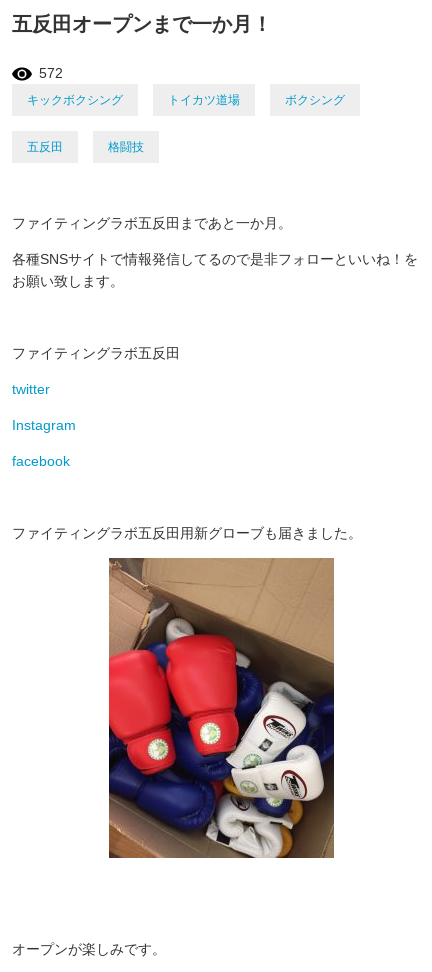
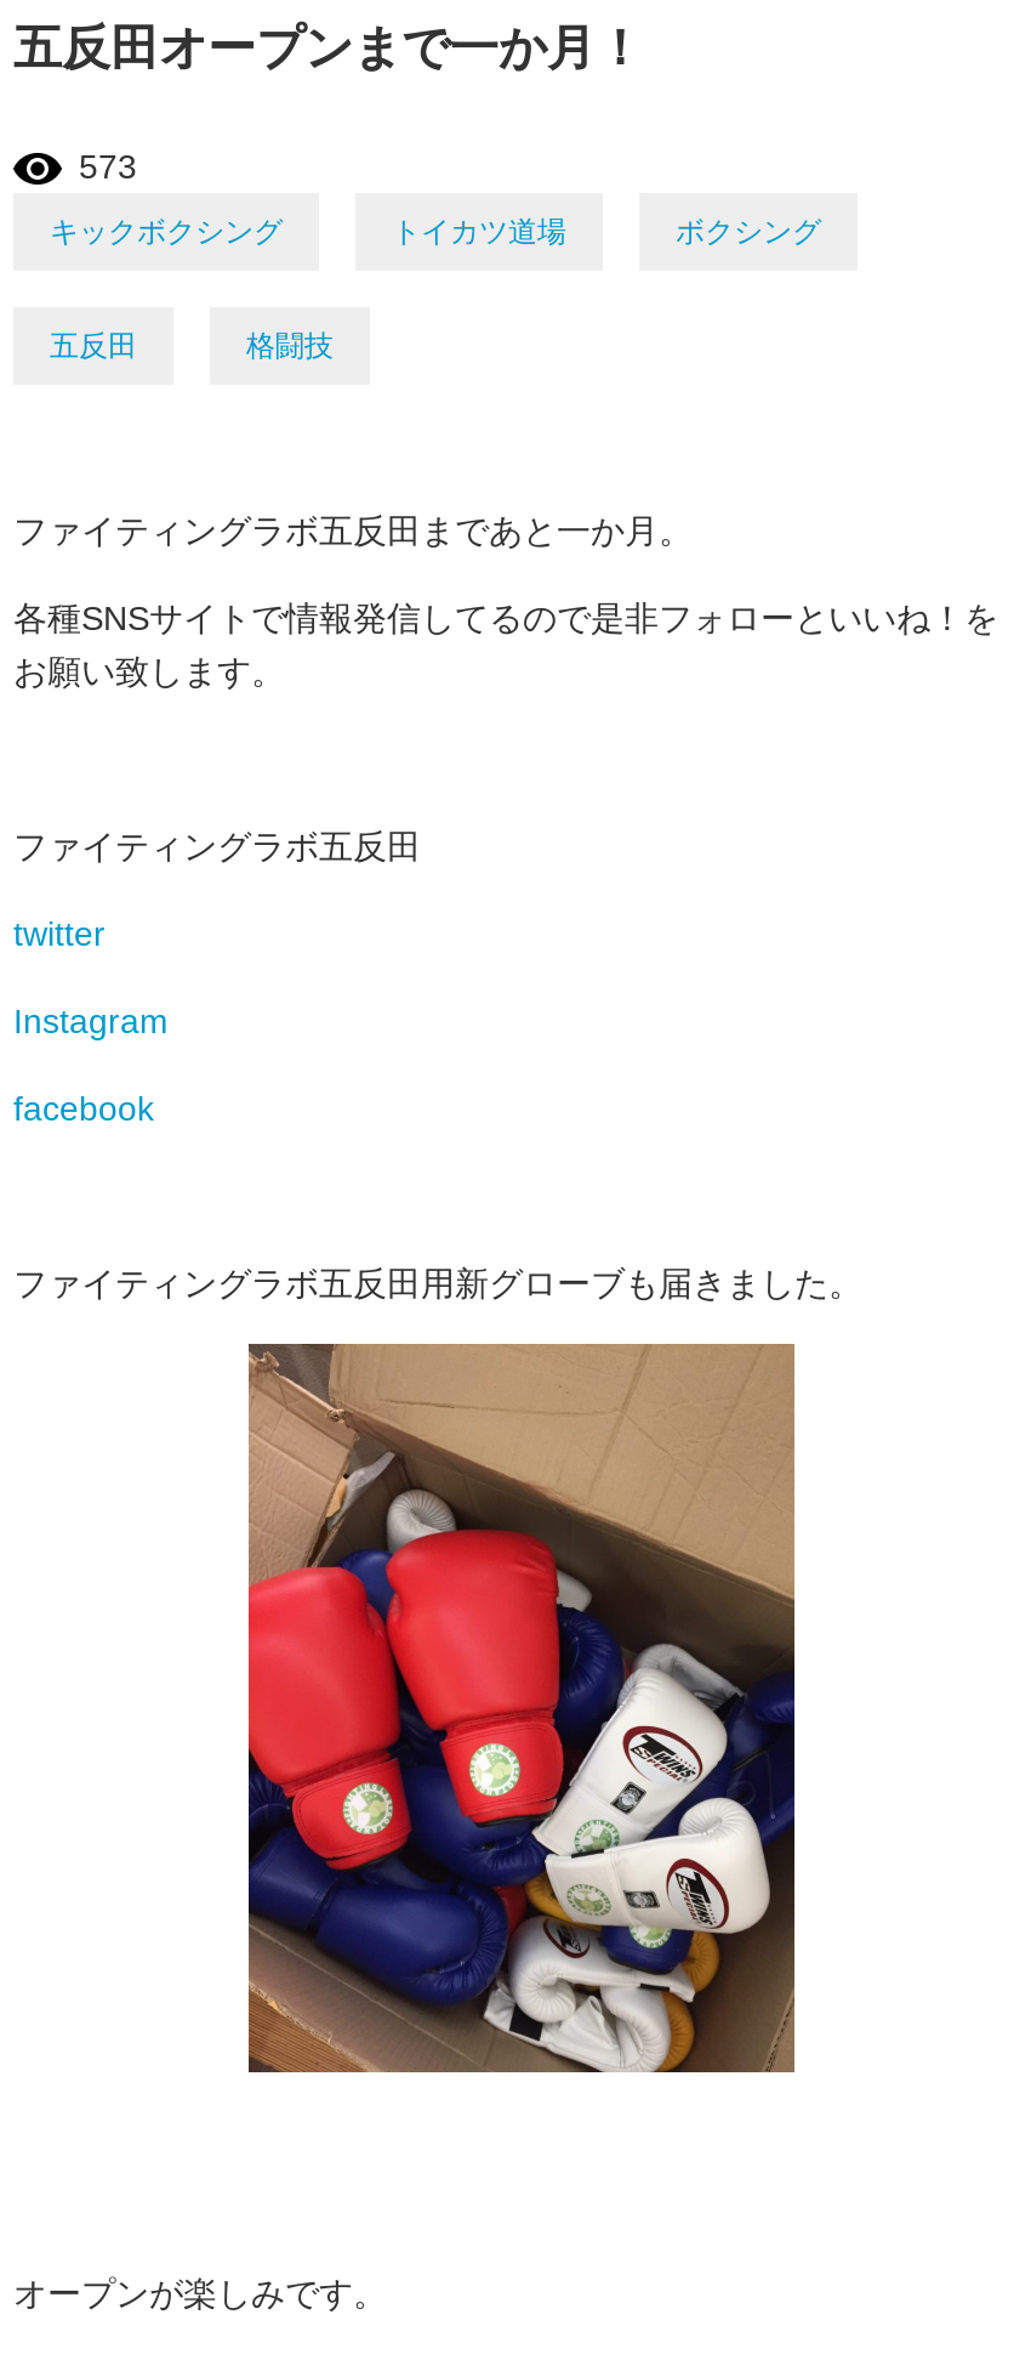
[39,65,63,81] 572 -> [79,147,137,186] 573

